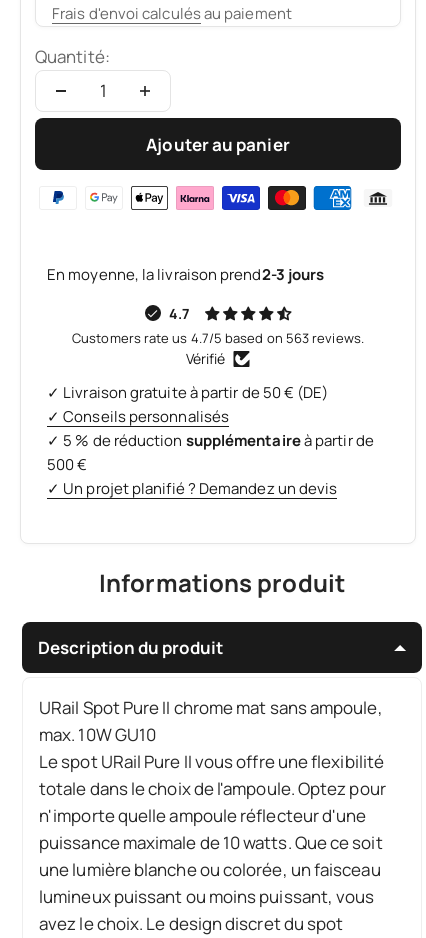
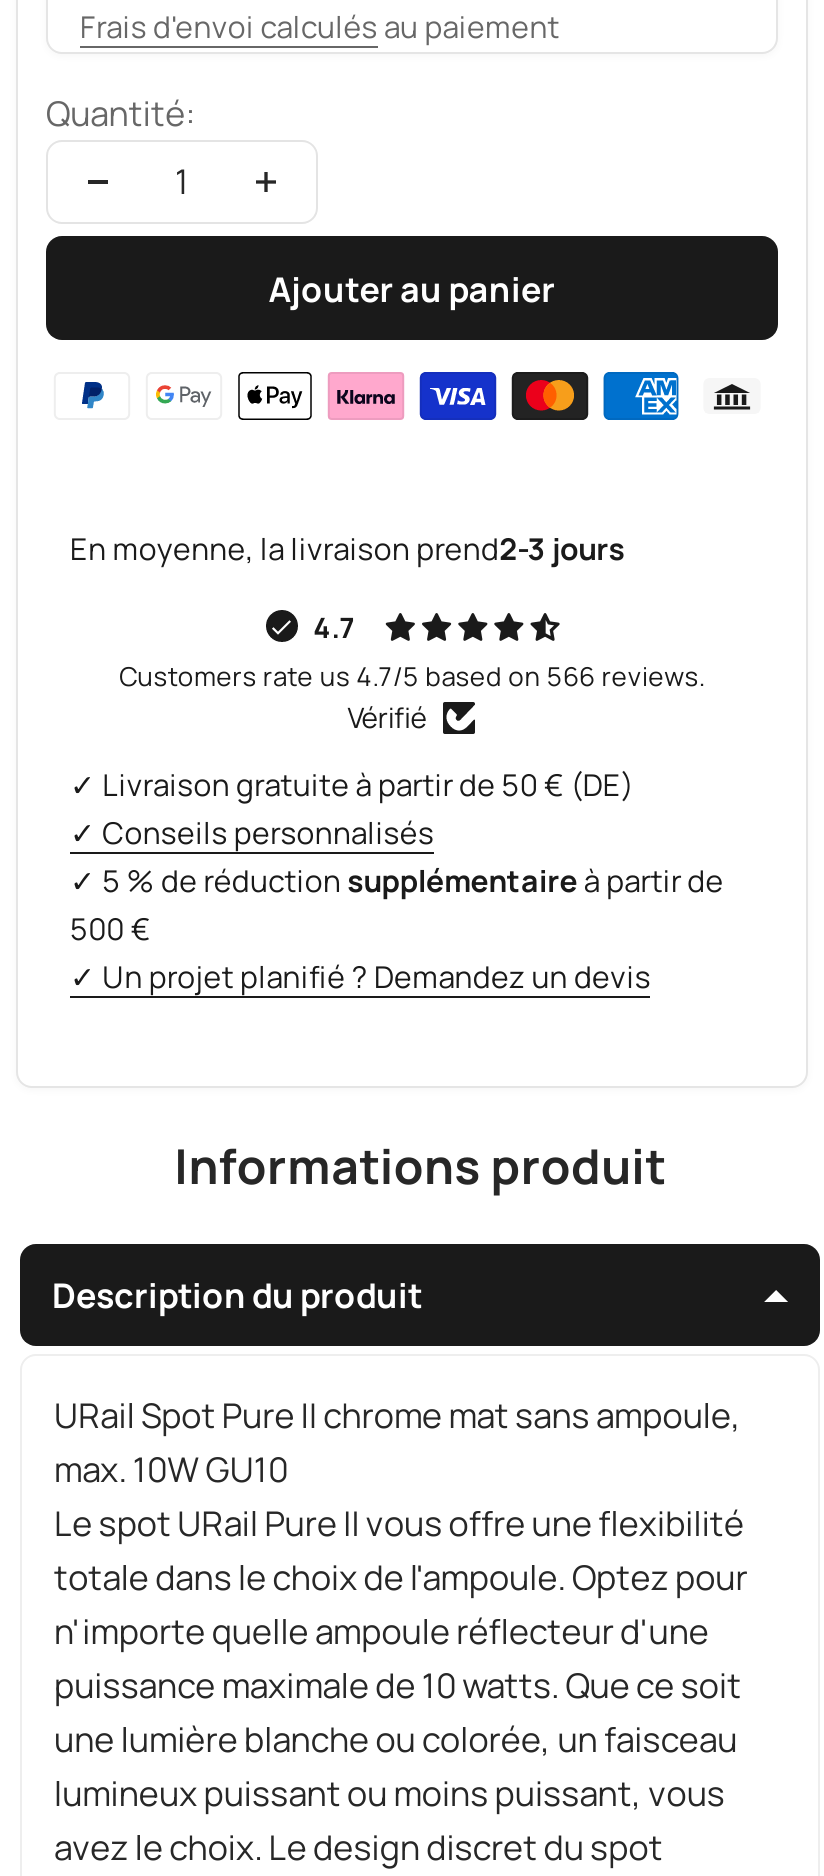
[72,329,364,347] Customers rate us 4.7/5 based on 563 reviews. -> [119,658,705,694] Customers rate us 4.7/5 based on 566 reviews.

